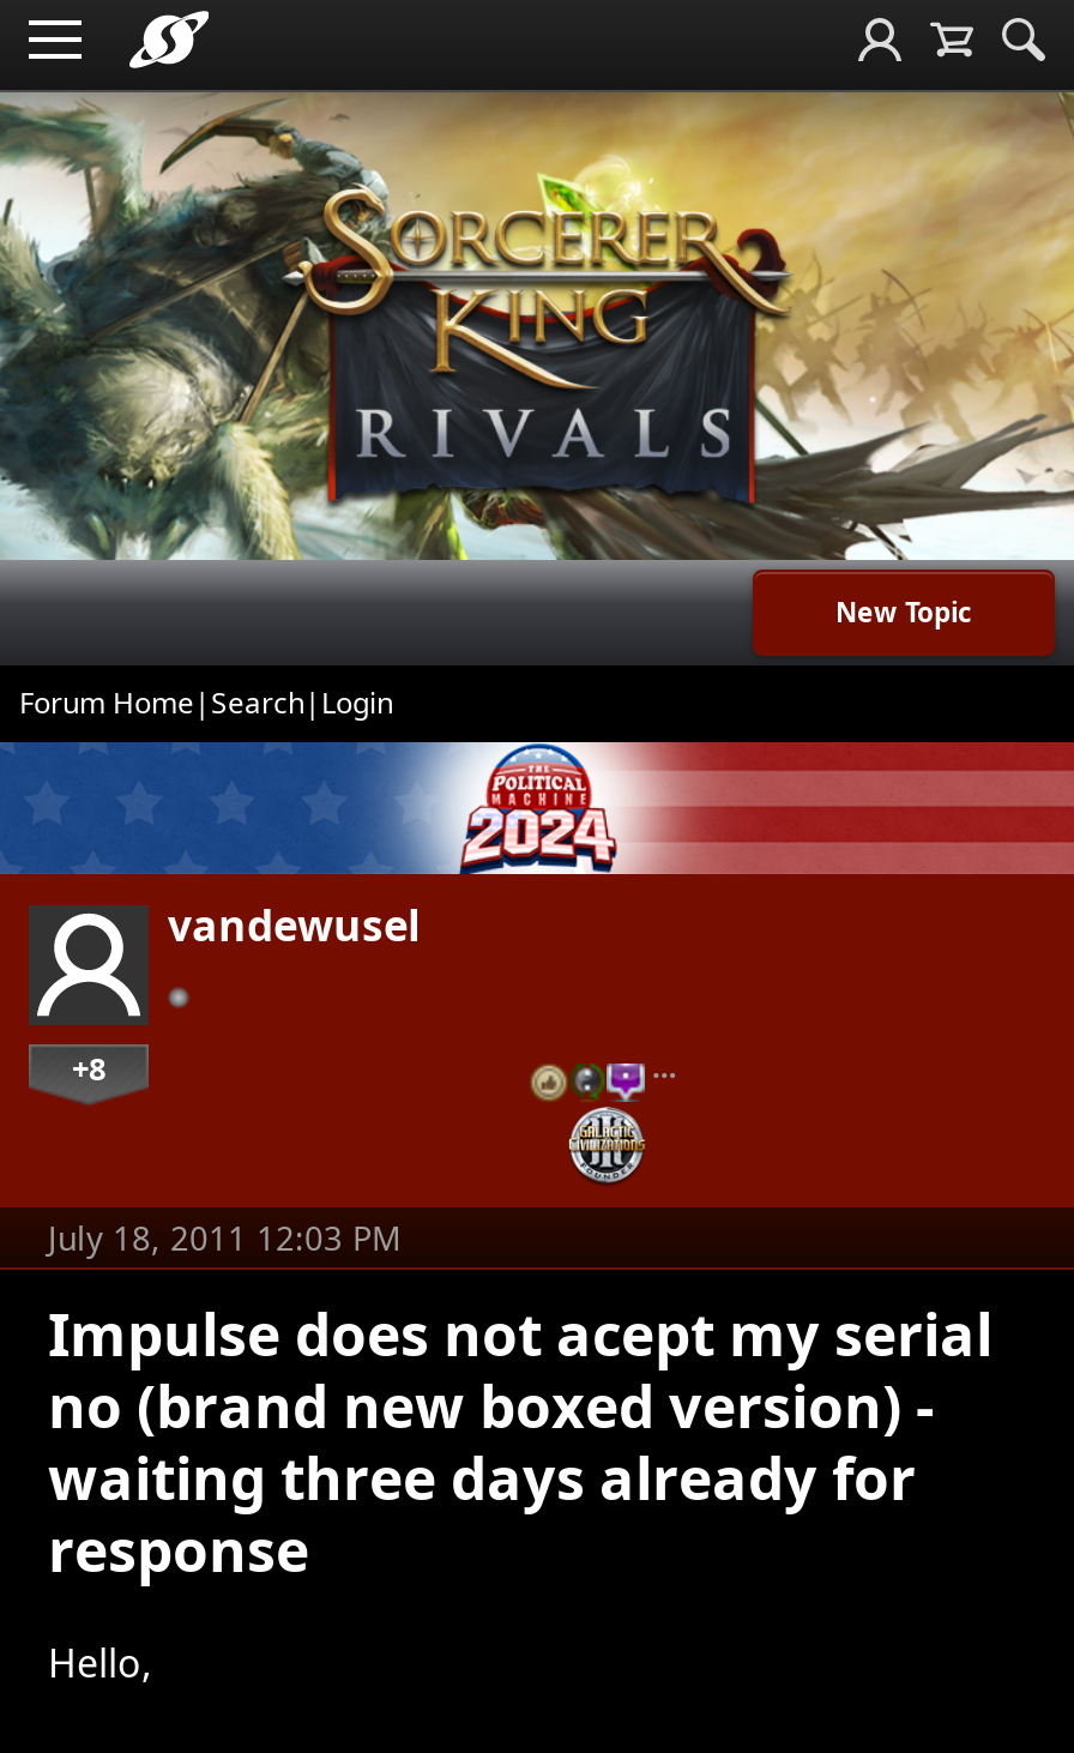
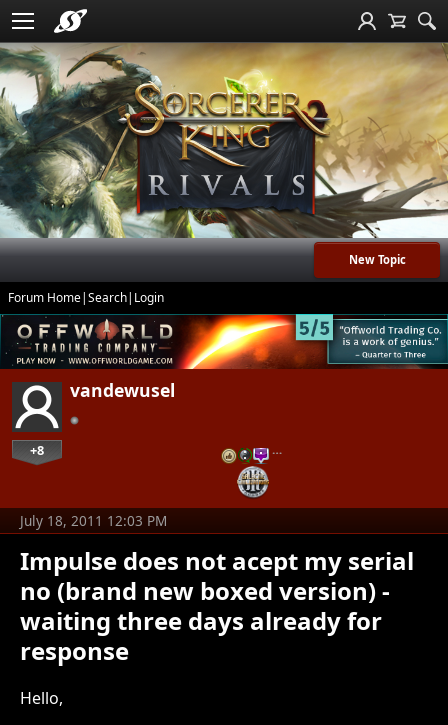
[7,740,1067,876] [image] -> [3,313,445,370] [image]

